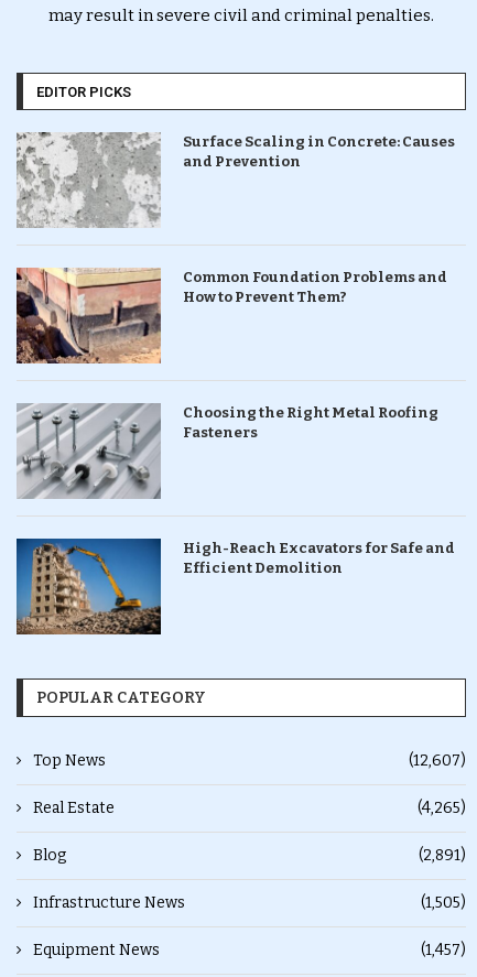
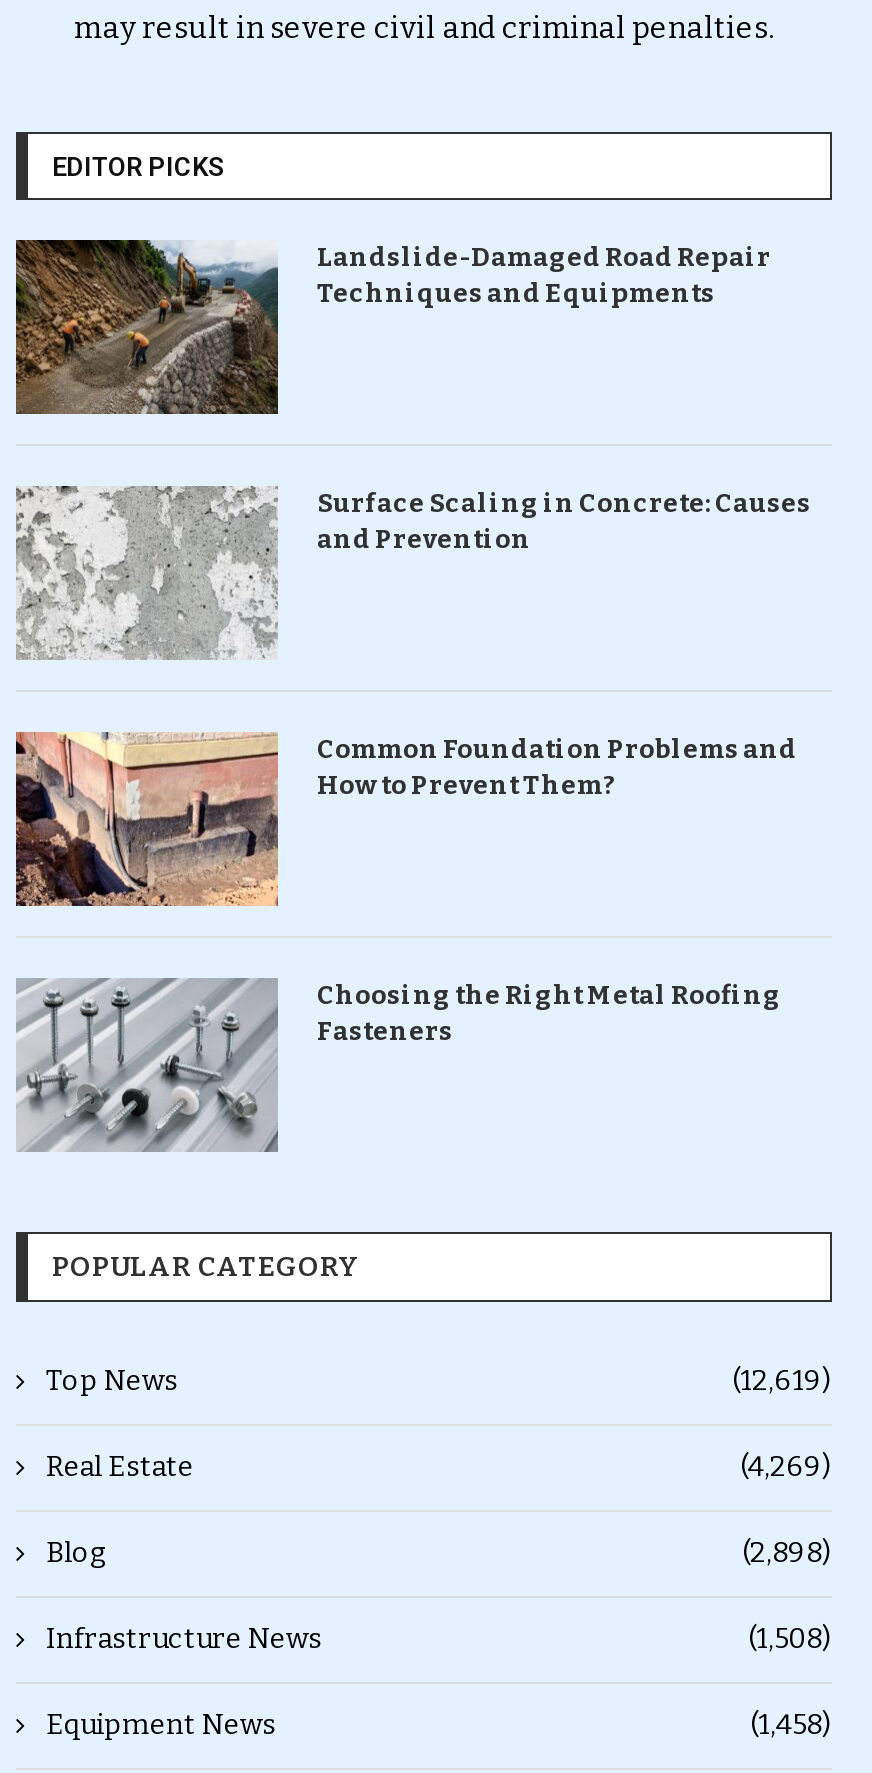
none -> [14,238,771,416] [image] | Landslide-Damaged Road Repair | Techniques and Equipments
moved [15,131,454,440] -> [14,484,811,1045]: [image] | Surface Scaling in Concrete: Causes | and Prevention | Common Foundation Problems and | How to Prevent Them? | Choosing the Right Metal Roofing | Fasteners
moved [15,402,162,500] -> [14,976,280,1154]: [image]
[15,538,454,636] [image] | High-Reach Excavators for Safe and | Efficient Demolition -> none
[409,751,466,770] (12,607) -> [732,1363,832,1397] (12,619)
[418,798,466,817] (4,265) -> [740,1449,832,1483] (4,269)
[419,846,466,864] (2,891) -> [742,1535,832,1569] (2,898)
[421,893,466,912] (1,505) -> [748,1621,832,1655] (1,508)
[421,940,466,959] (1,457) -> [750,1707,832,1741] (1,458)

